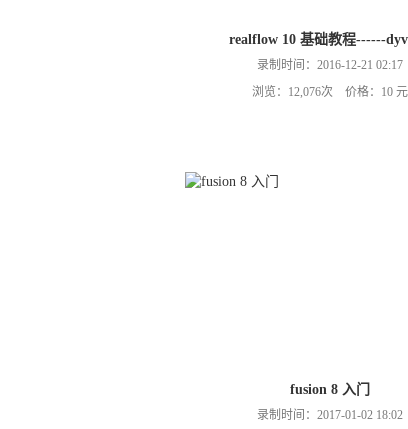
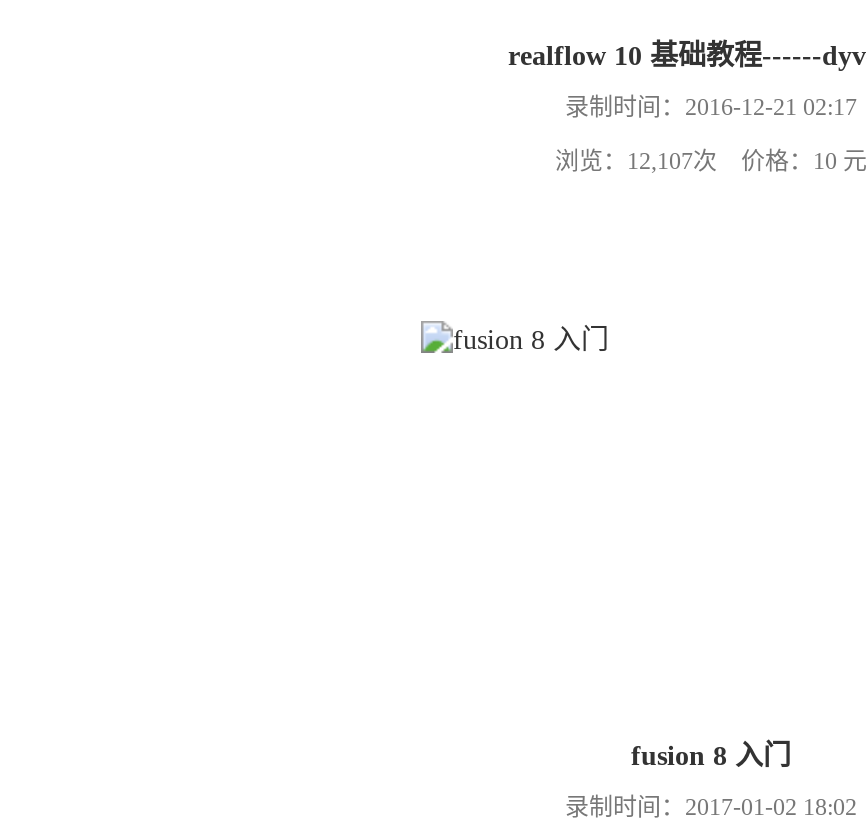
[252,85,408,99] 浏览：12,076次 价格：10 元 -> [555,147,867,175] 浏览：12,107次 价格：10 元

